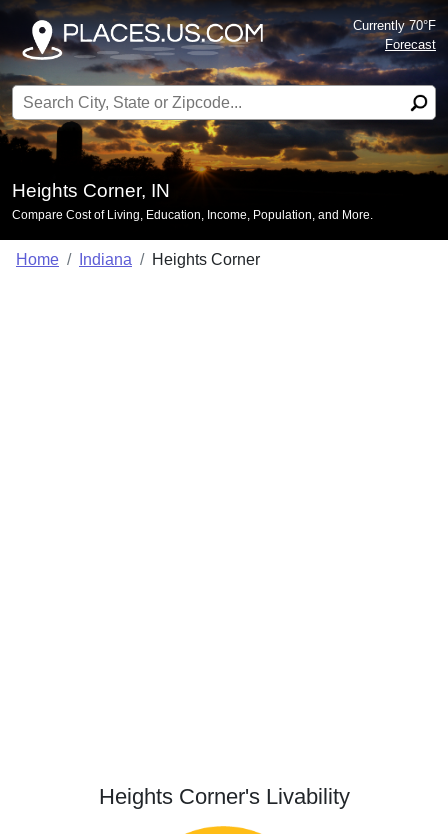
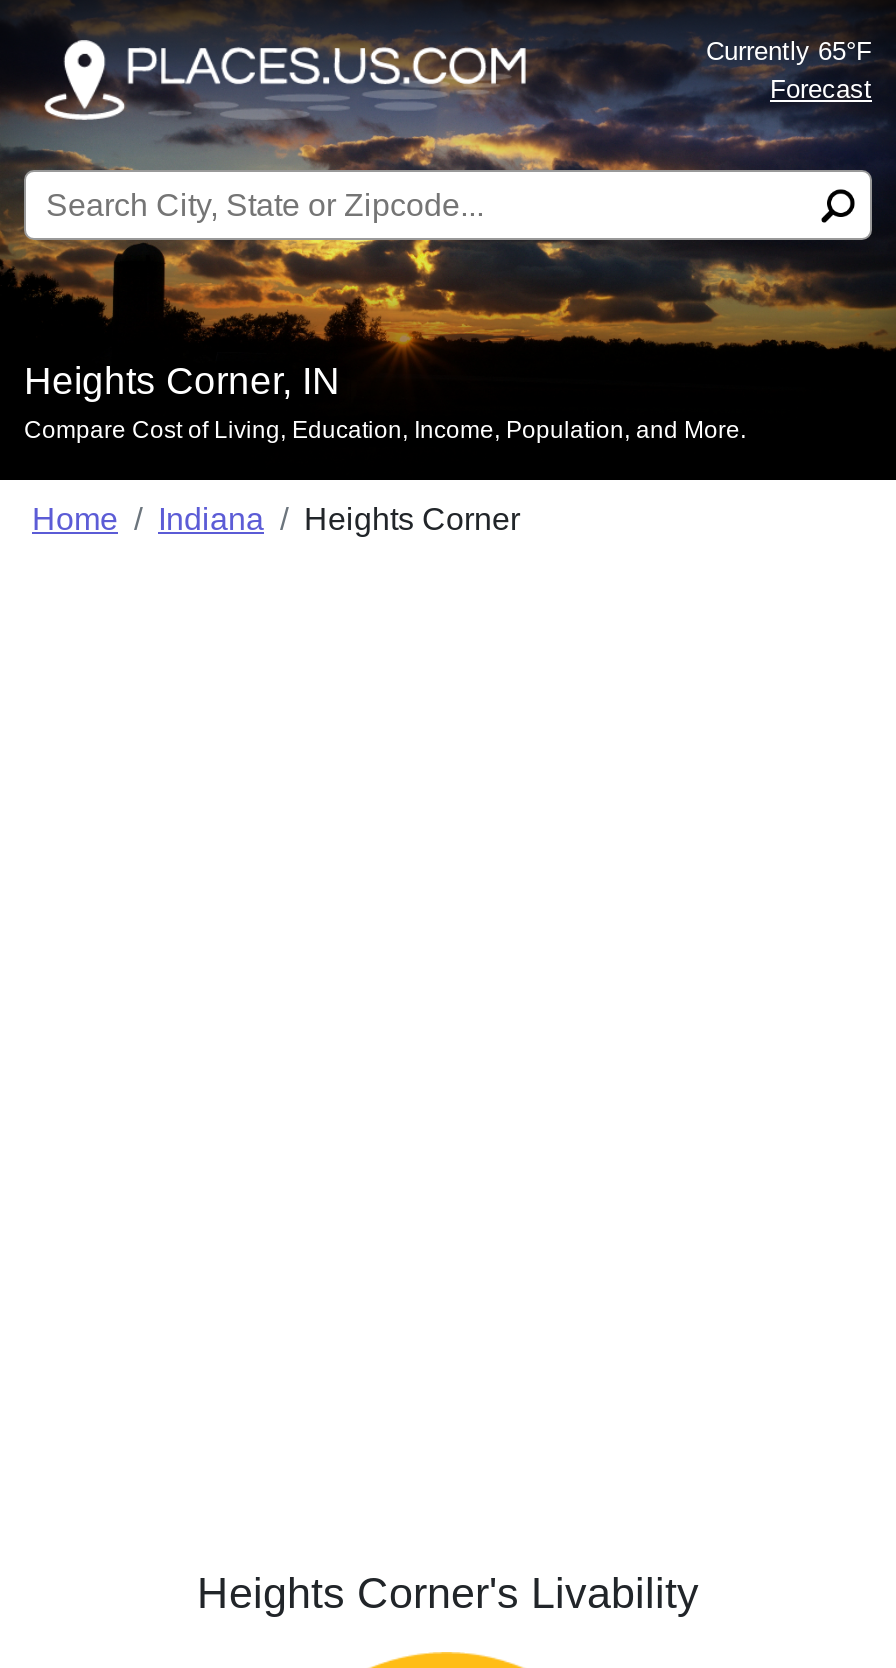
[353,18,436,33] Currently 70°F -> [706,36,872,66] Currently 65°F

